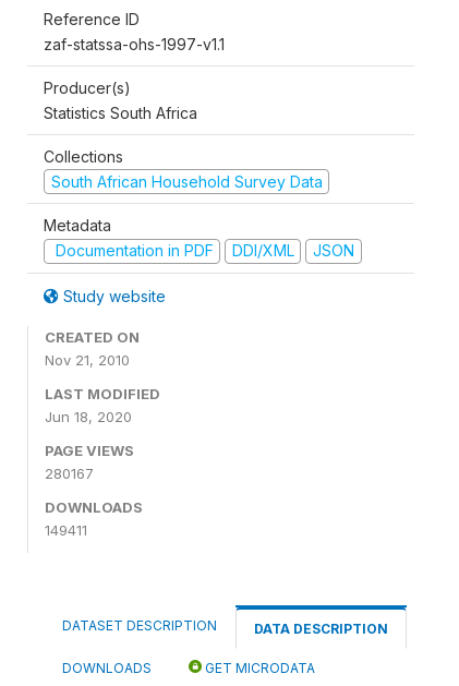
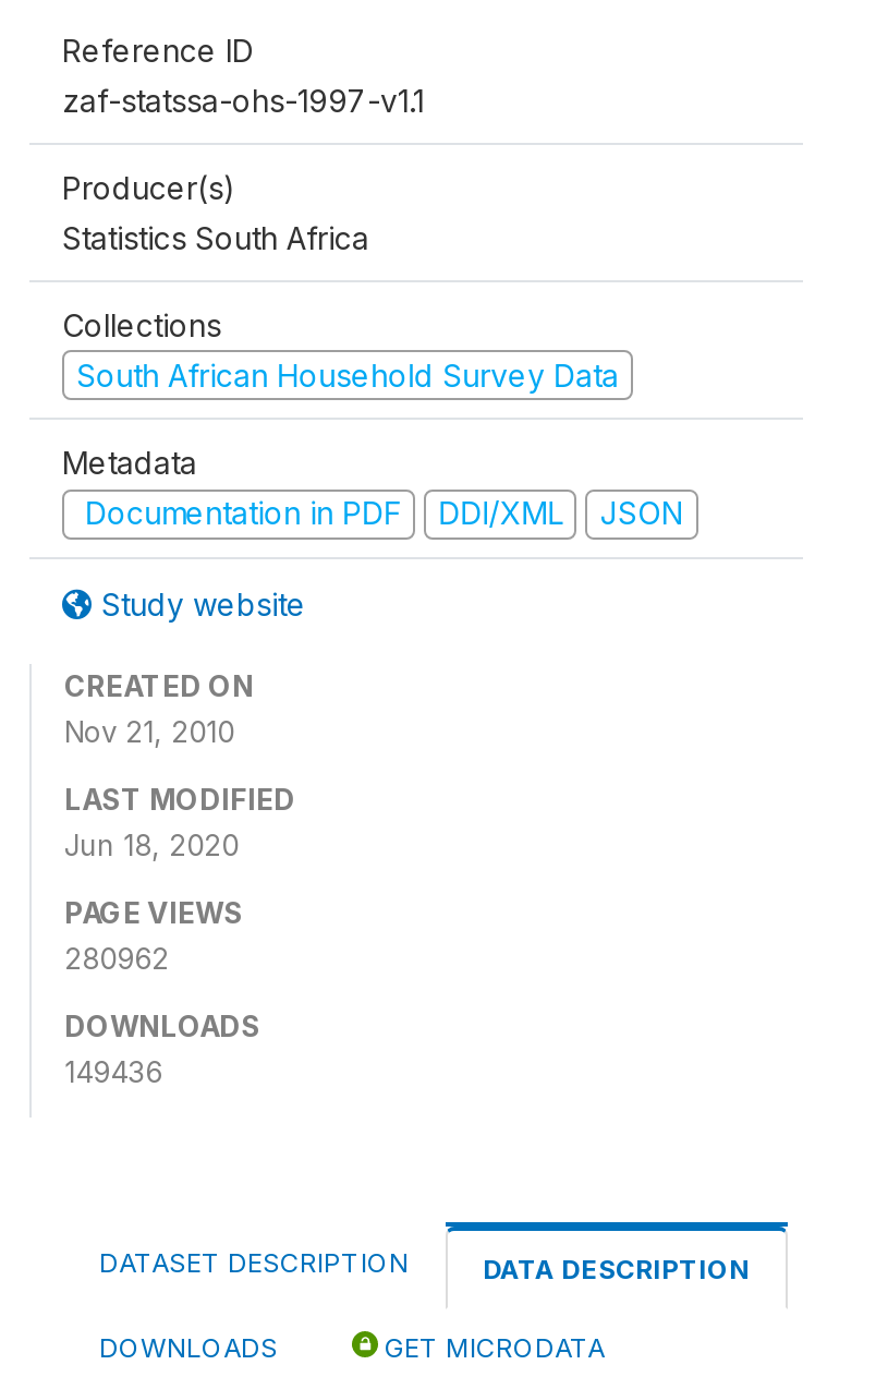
[45,464,94,482] 280167 -> [64,940,169,975] 280962
[45,521,87,539] 149411 -> [64,1054,162,1089] 149436

